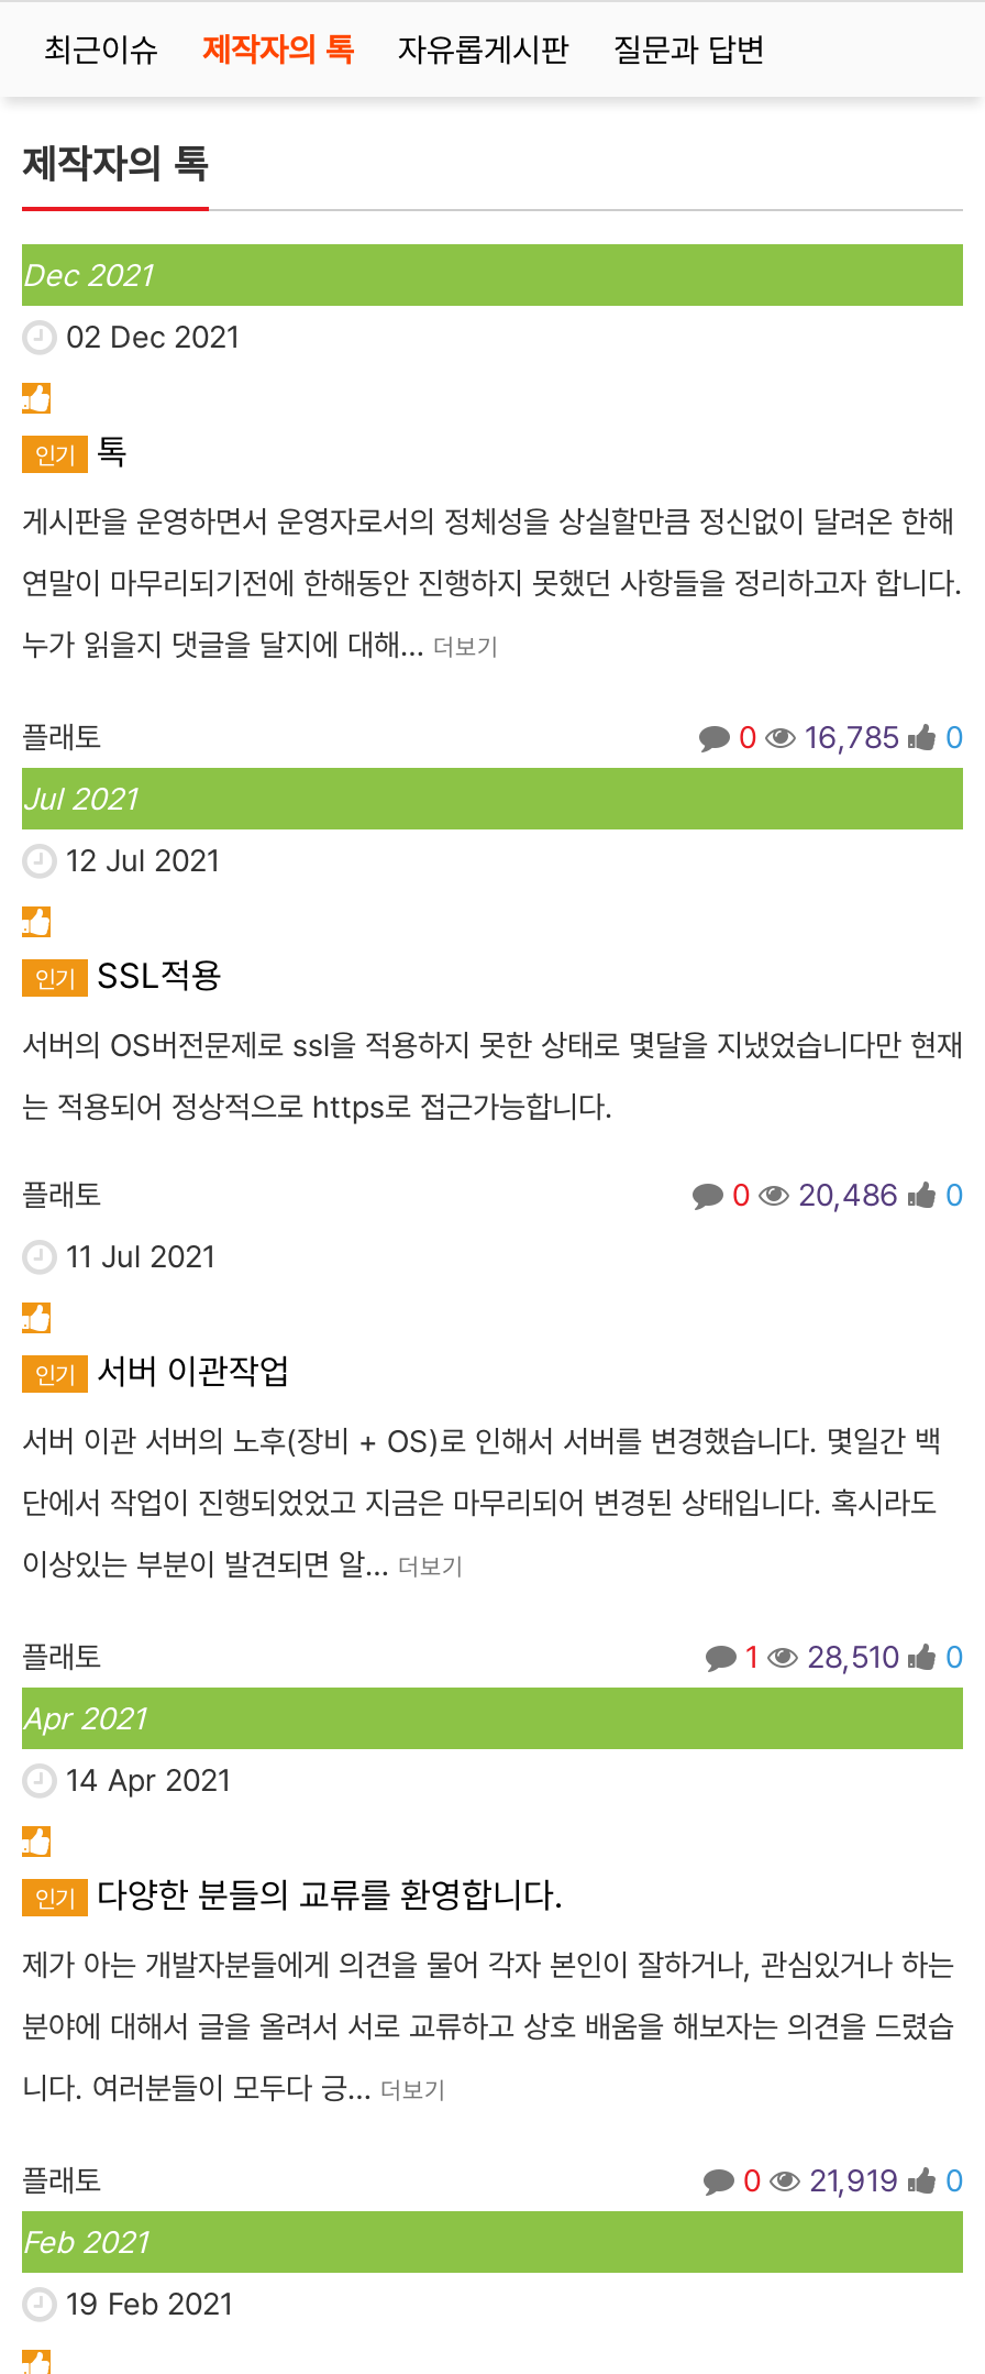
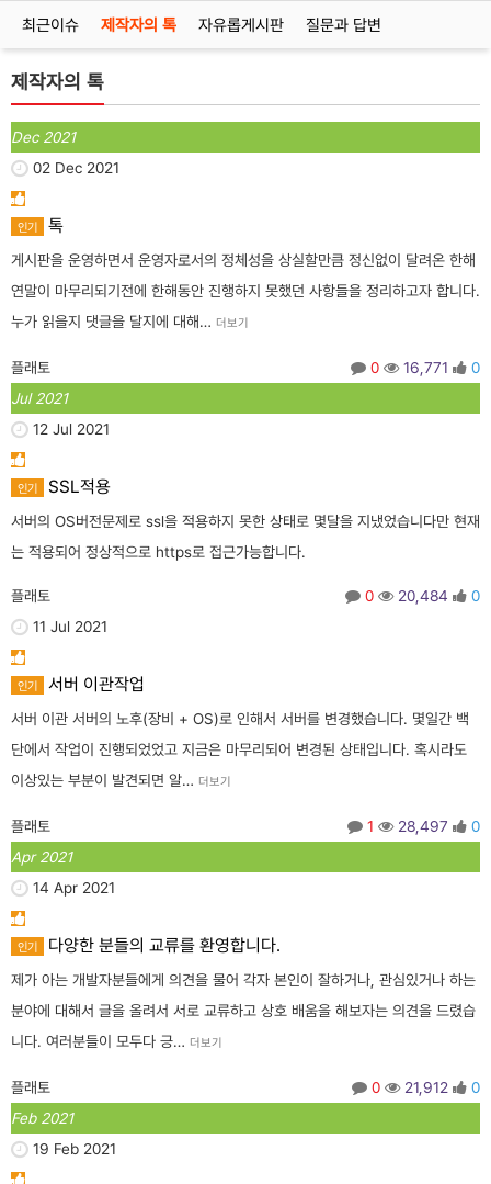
[739,719,963,755] 0 16,785 0 -> [370,359,480,376] 0 16,771 0
[732,1177,963,1212] 0 20,486 0 -> [365,587,480,605] 0 20,484 0
[745,1639,963,1674] 1 28,510 0 -> [367,817,480,835] 1 28,497 0
[743,2163,963,2198] 0 21,919 0 -> [372,1079,480,1096] 0 21,912 0

